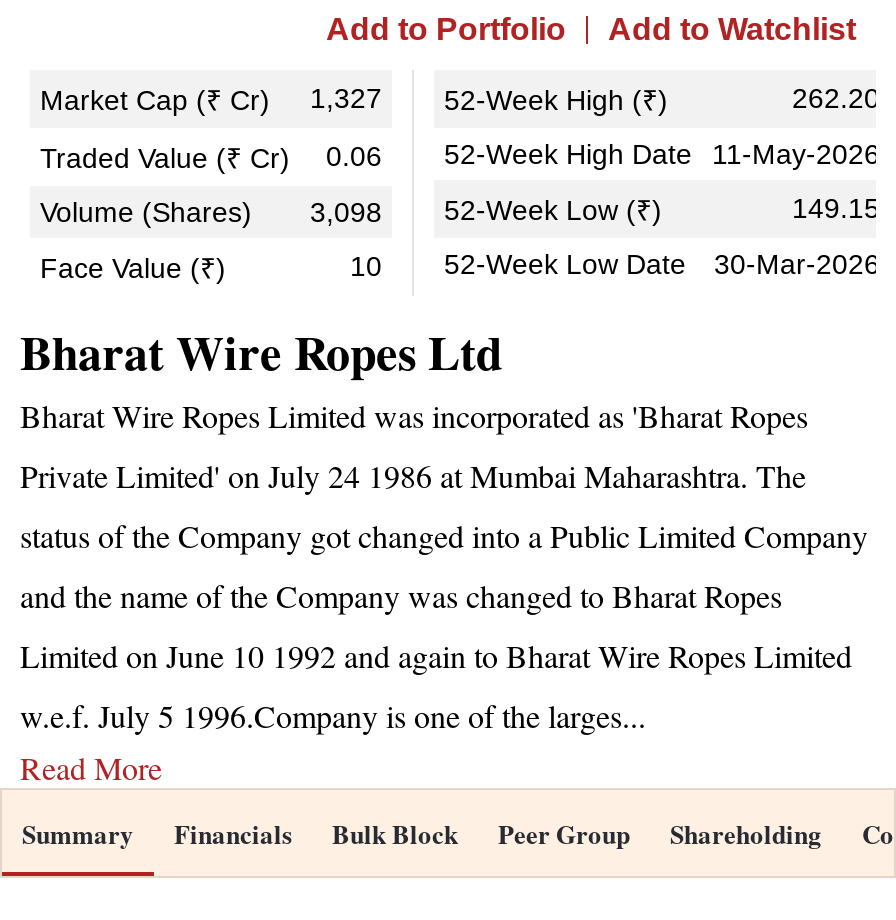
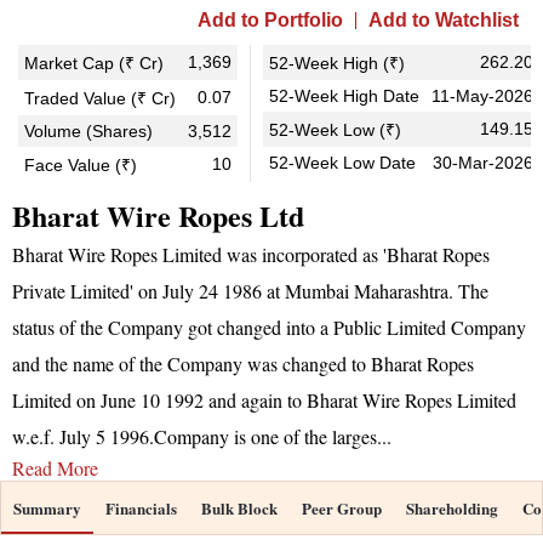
[40,82,668,116] Market Cap (₹ Cr) 1,327 52-Week High (₹) -> [24,52,405,73] Market Cap (₹ Cr) 1,369 52-Week High (₹)
[40,138,880,174] Traded Value (₹ Cr) 0.06 52-Week High Date 11-May-2026 -> [24,86,533,108] Traded Value (₹ Cr) 0.07 52-Week High Date 11-May-2026
[40,194,662,228] Volume (Shares) 3,098 52-Week Low (₹) -> [24,120,401,141] Volume (Shares) 3,512 52-Week Low (₹)

